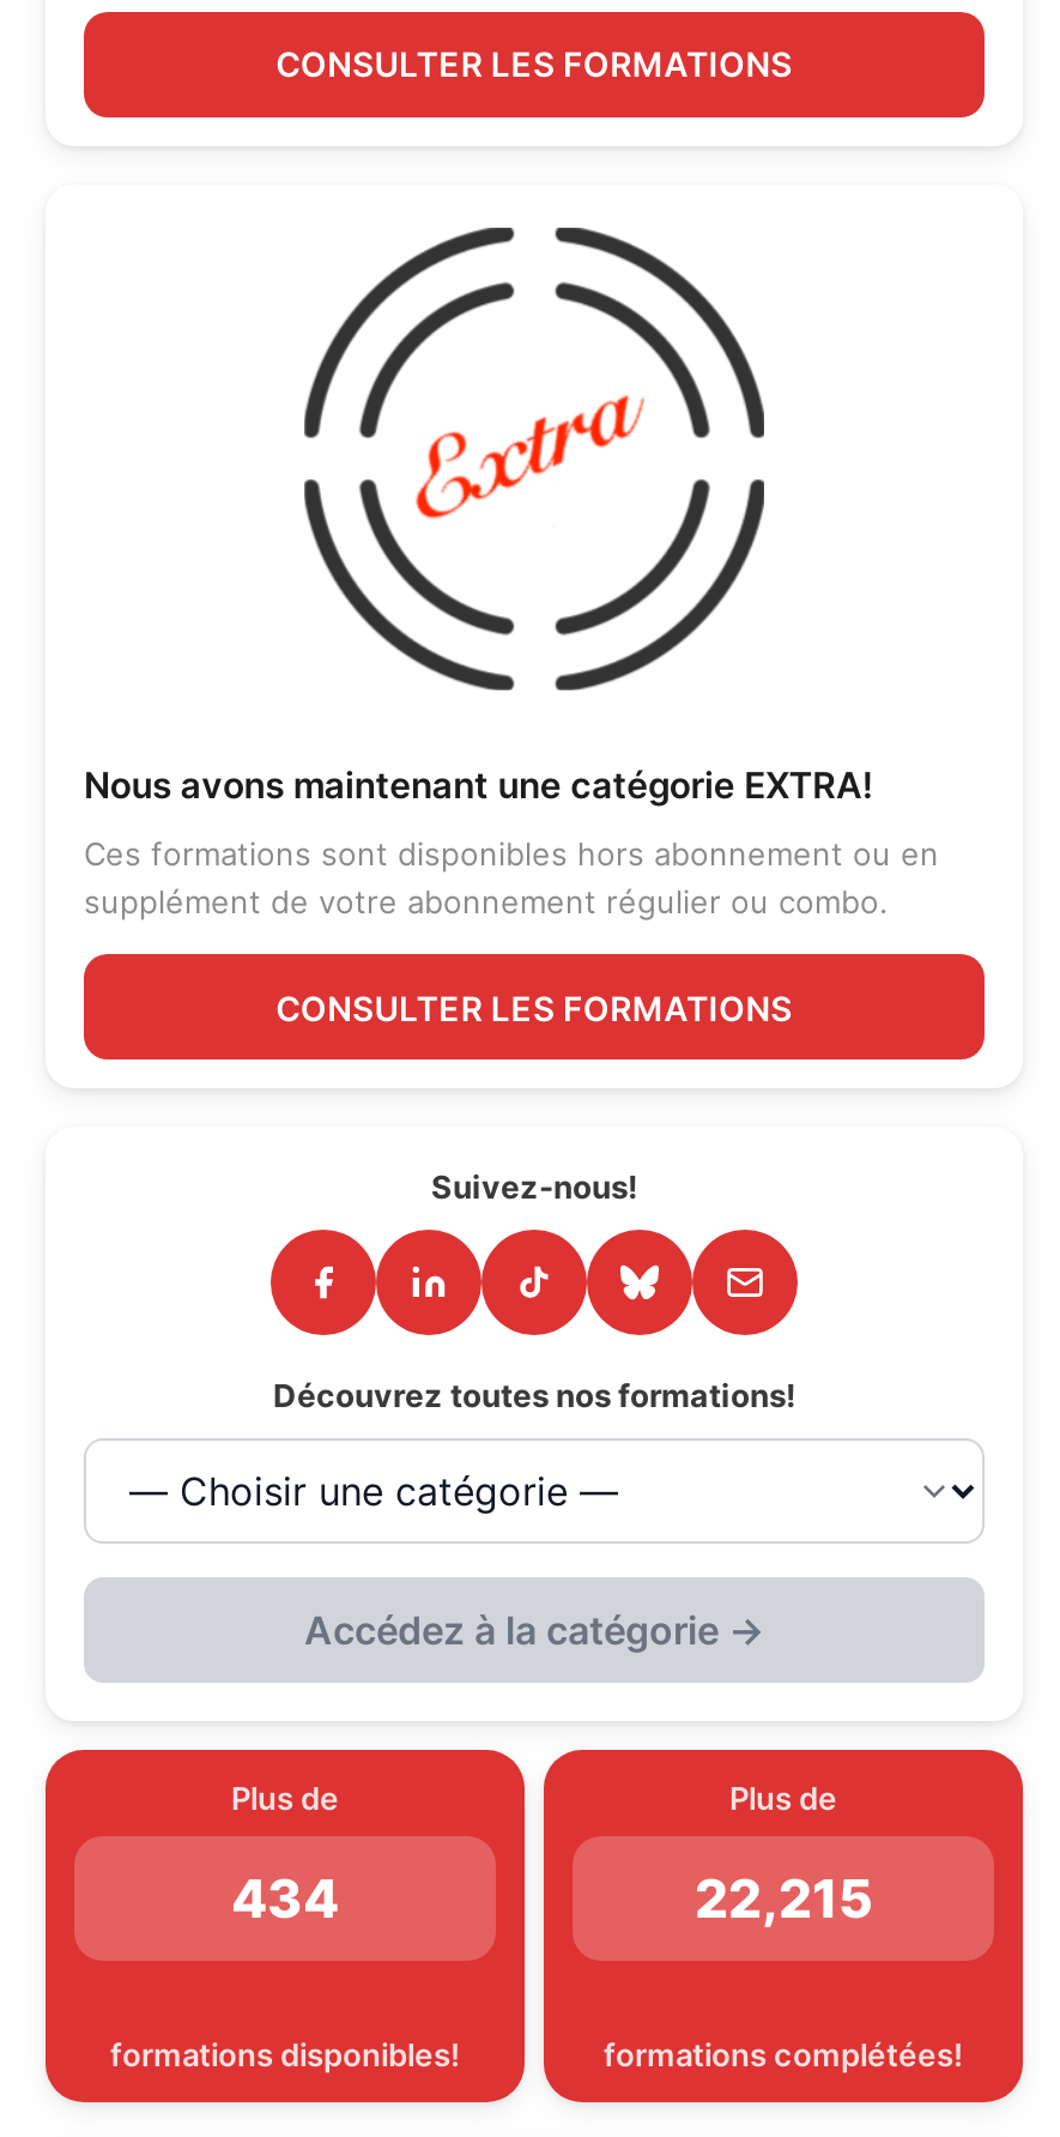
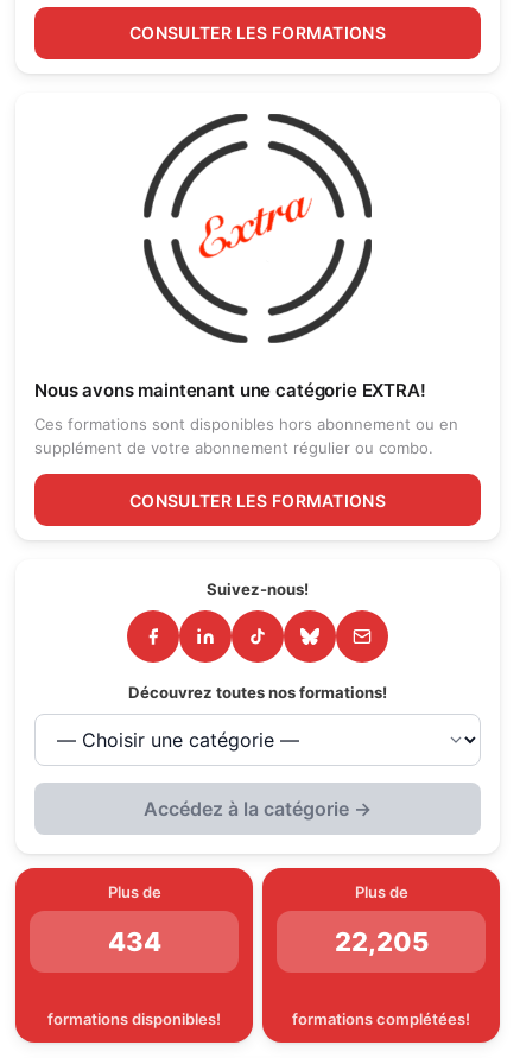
[695,1867,872,1929] 22,215 -> [334,926,428,957] 22,205

